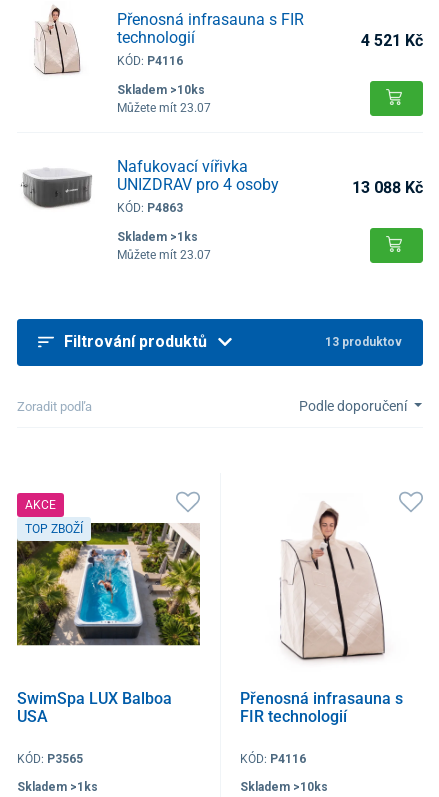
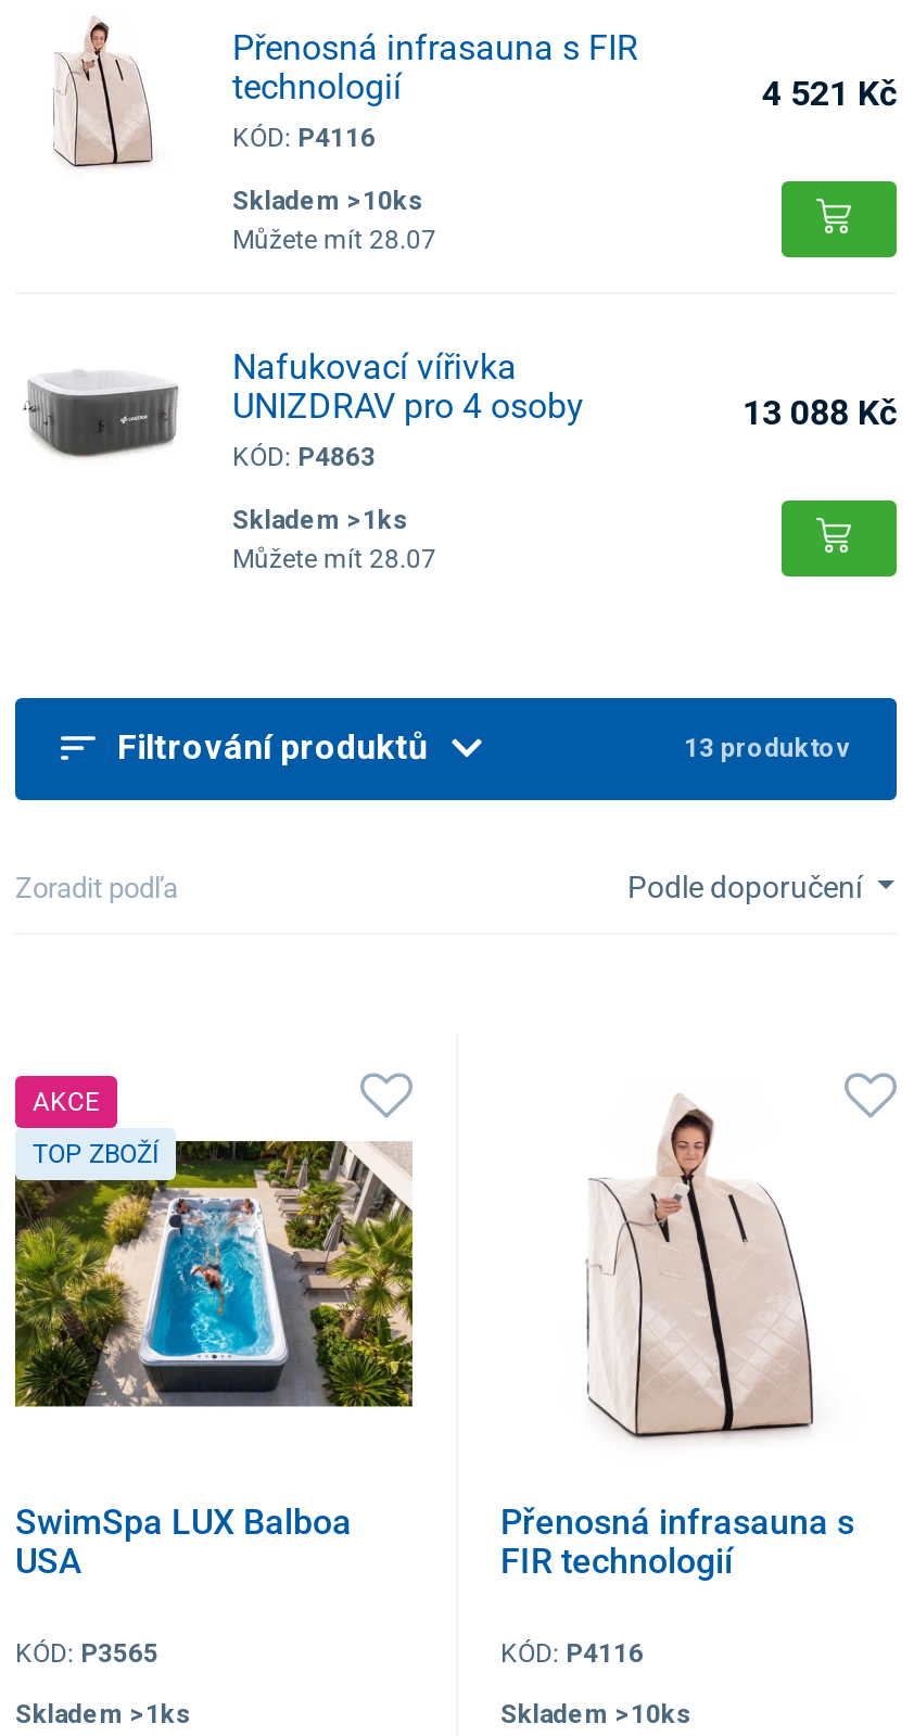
[117,101,211,115] Můžete mít 23.07 -> [232,224,436,255] Můžete mít 28.07
[117,248,211,262] Můžete mít 23.07 -> [232,543,436,574] Můžete mít 28.07

